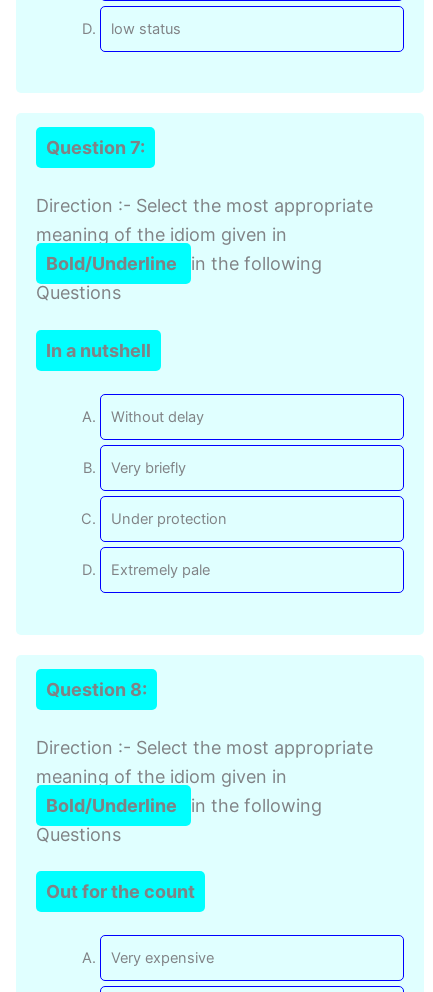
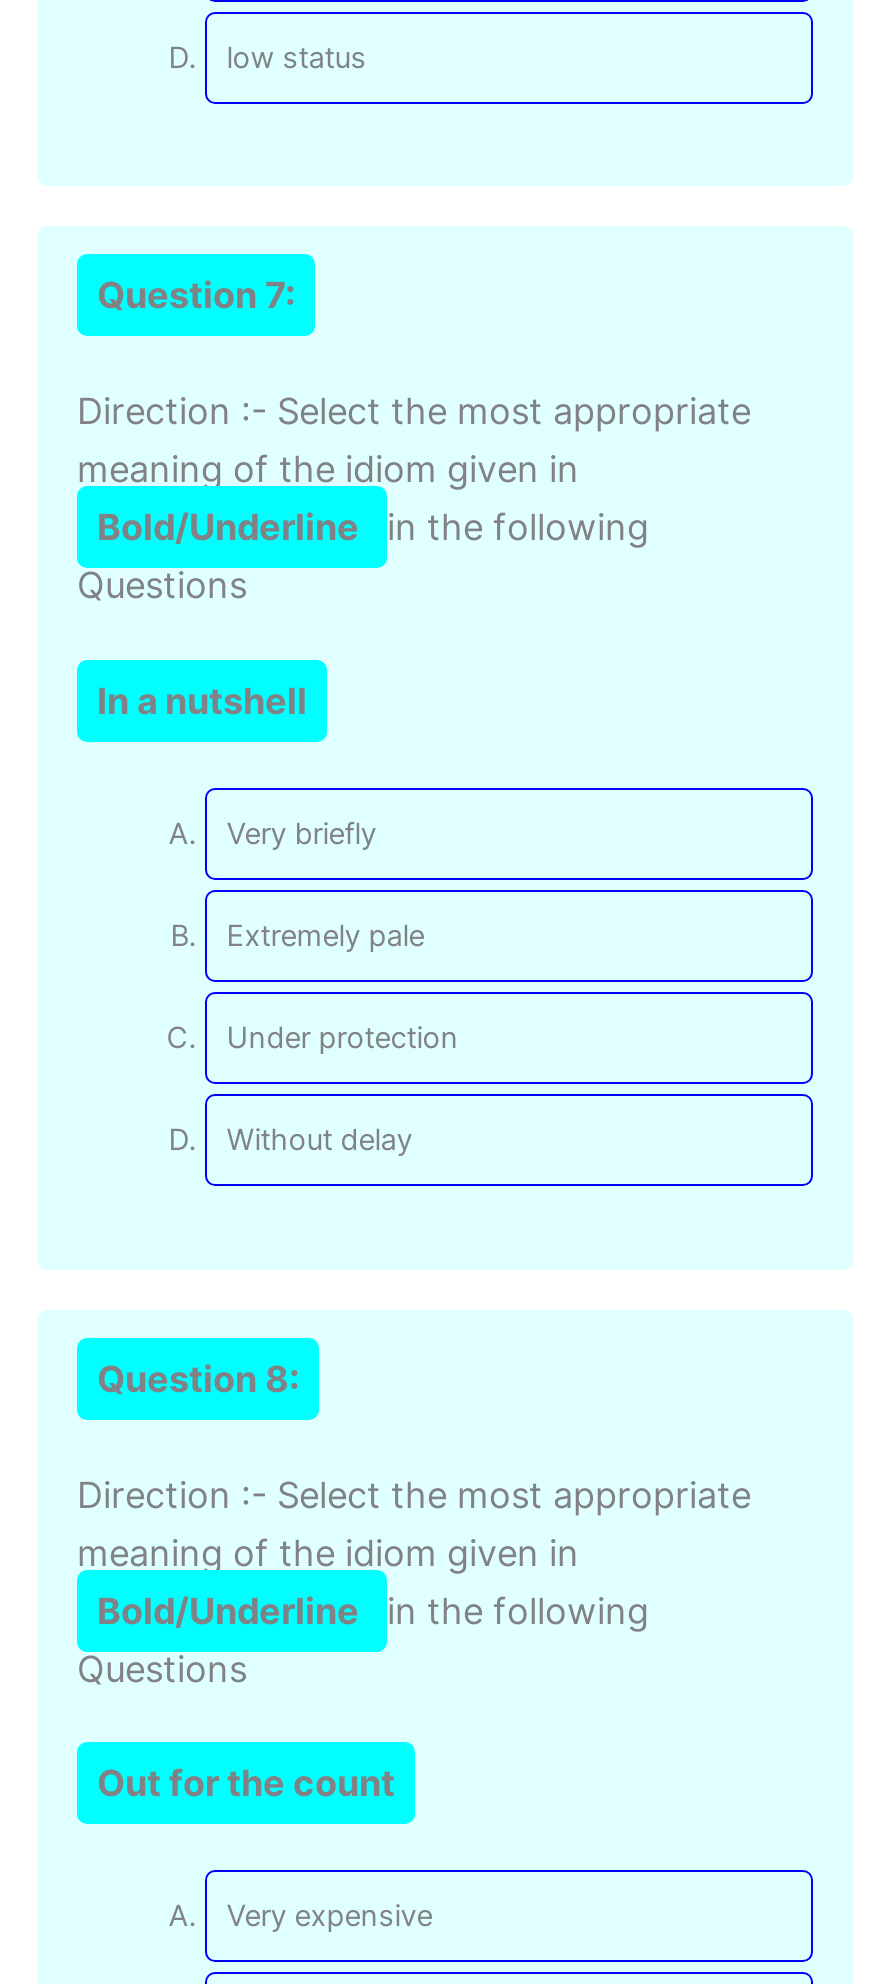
moved [111,408,204,426] -> [227,1122,413,1158]: Without delay
moved [111,459,227,579] -> [227,816,459,1056]: Very briefly | Under protection | Extremely pale

